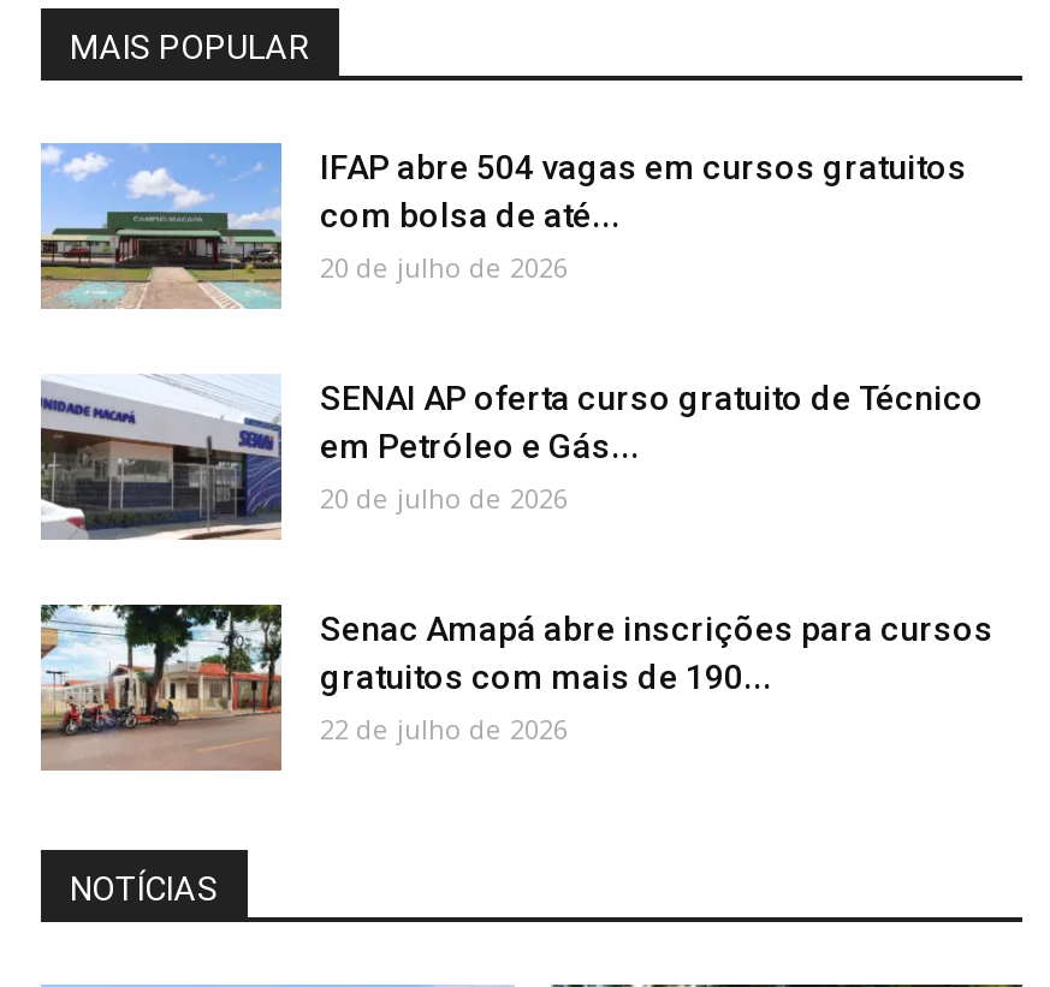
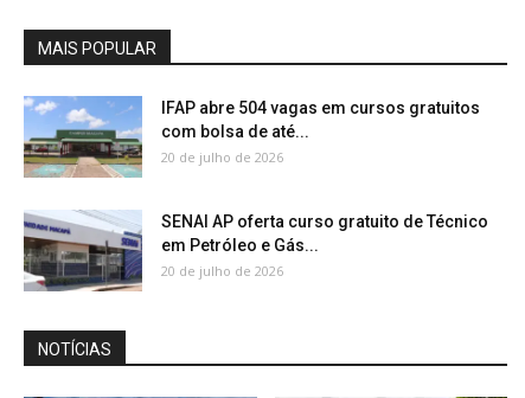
[38,602,993,771] [image] | Senac Amapá abre inscrições para cursos | gratuitos com mais de 190... | 22 de julho de 2026 -> none

